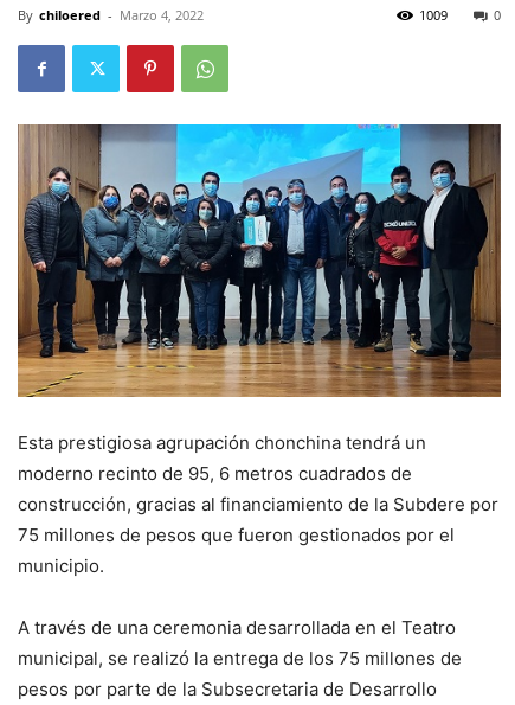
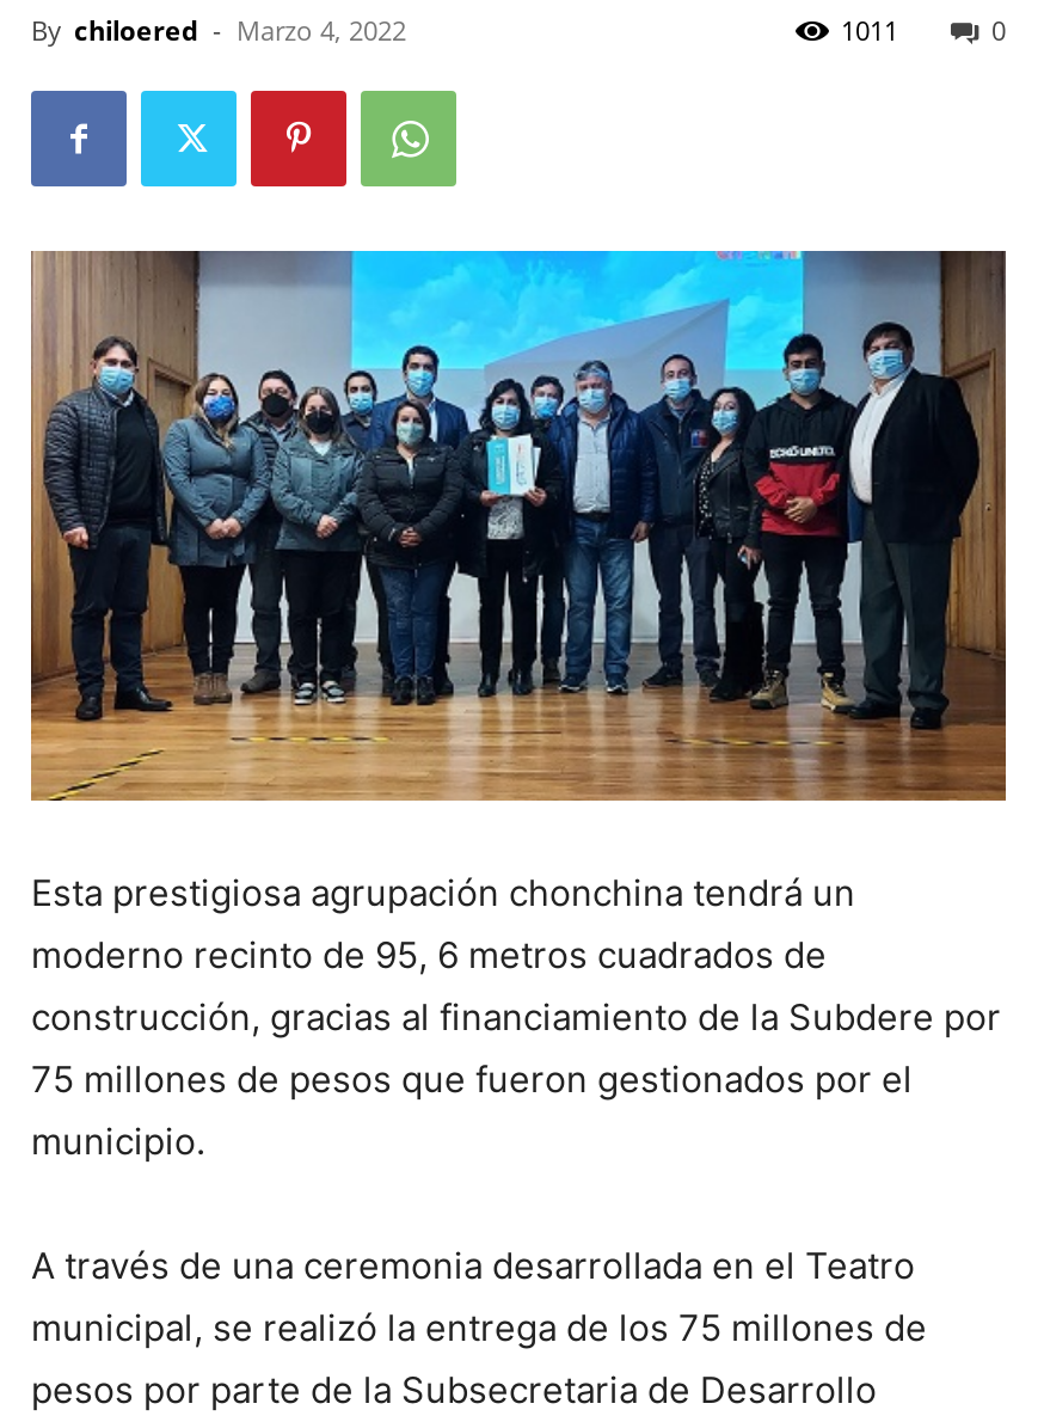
[419,6,448,24] 1009 -> [841,12,898,48] 1011

